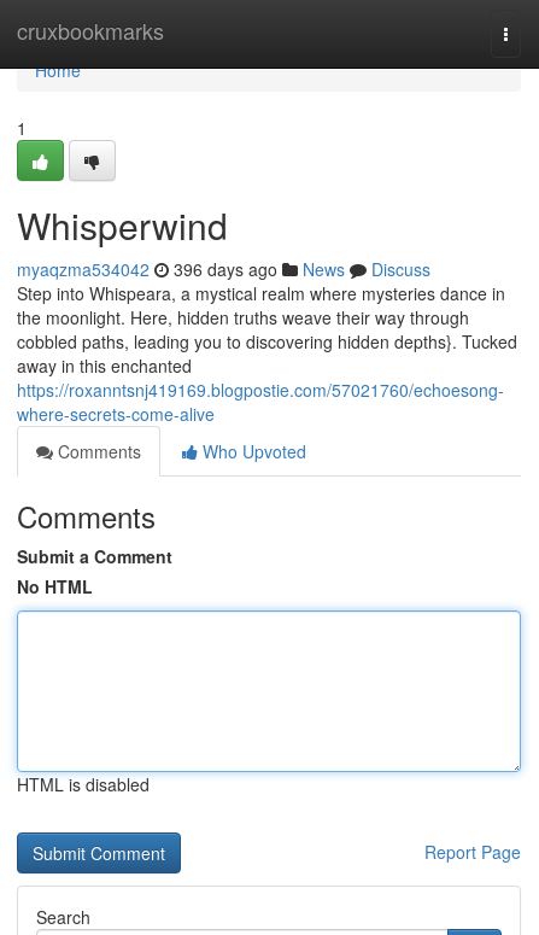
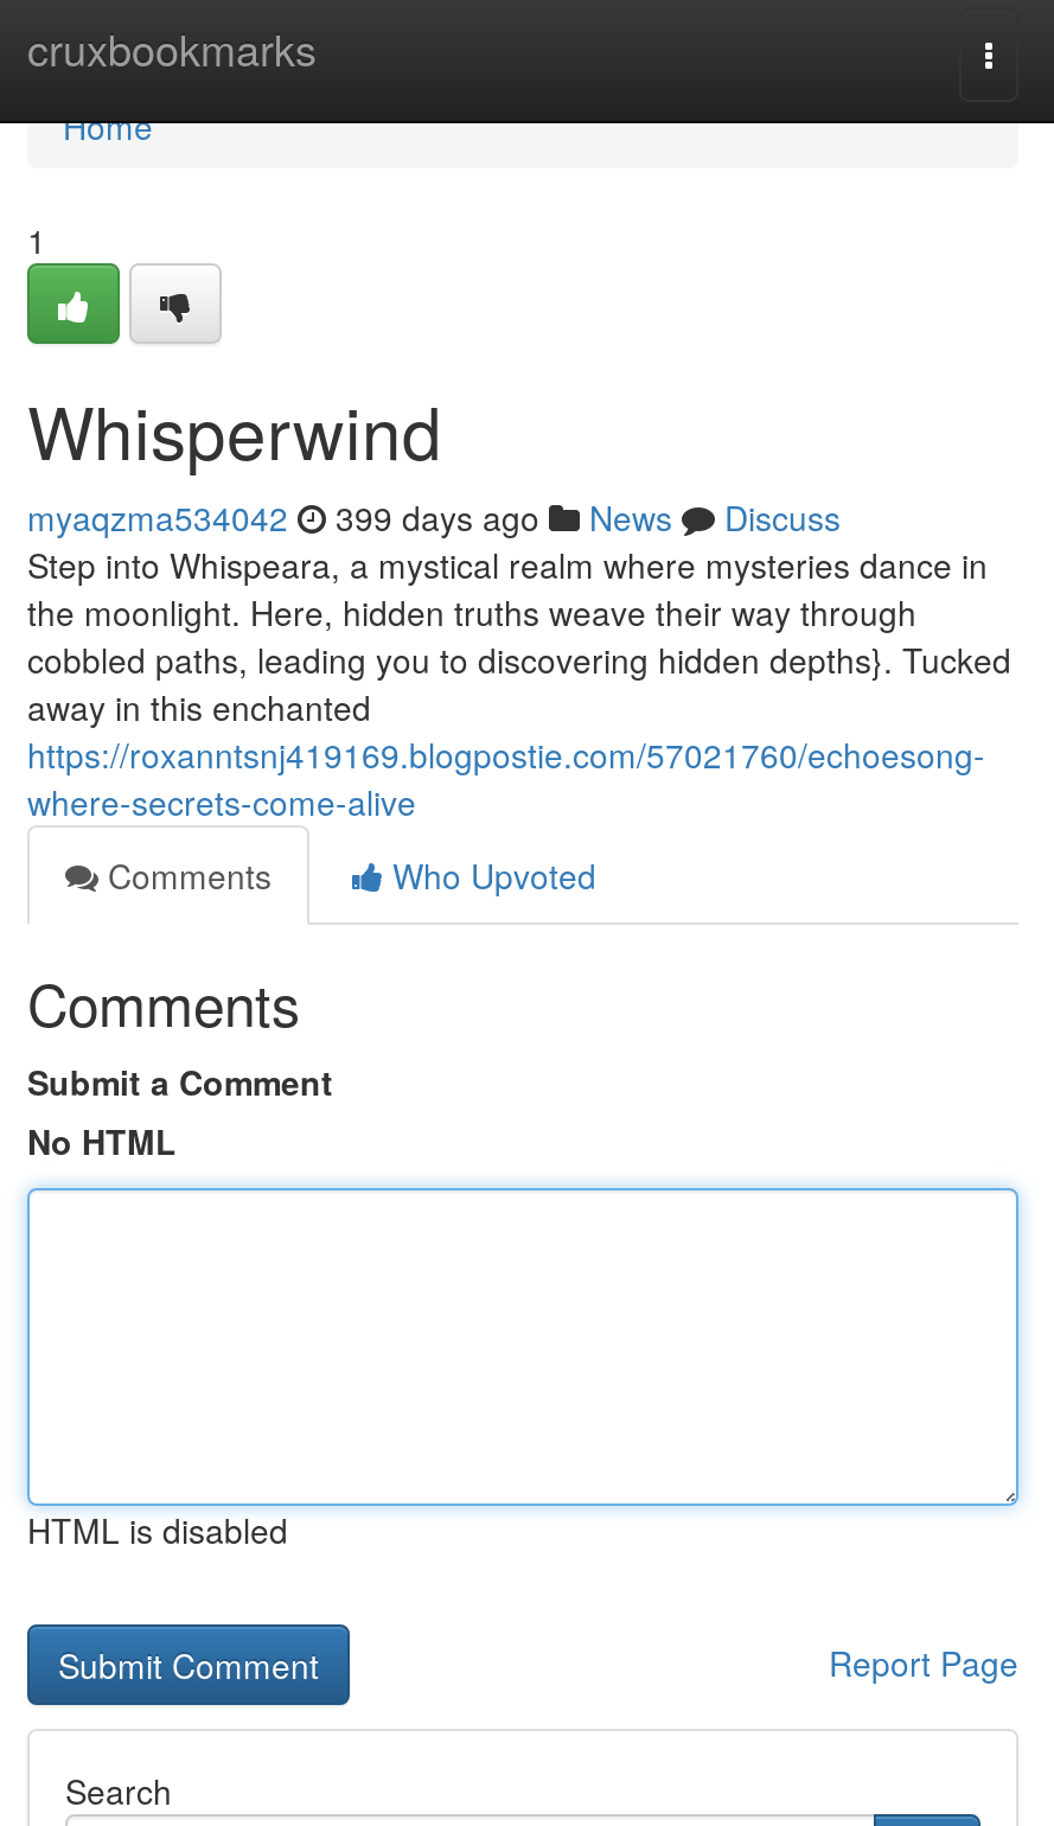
[17,257,430,281] myaqzma534042 396 days ago News Discuss -> [27,493,841,541] myaqzma534042 399 days ago News Discuss

